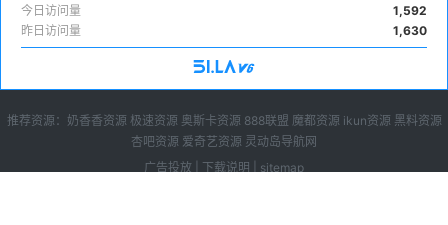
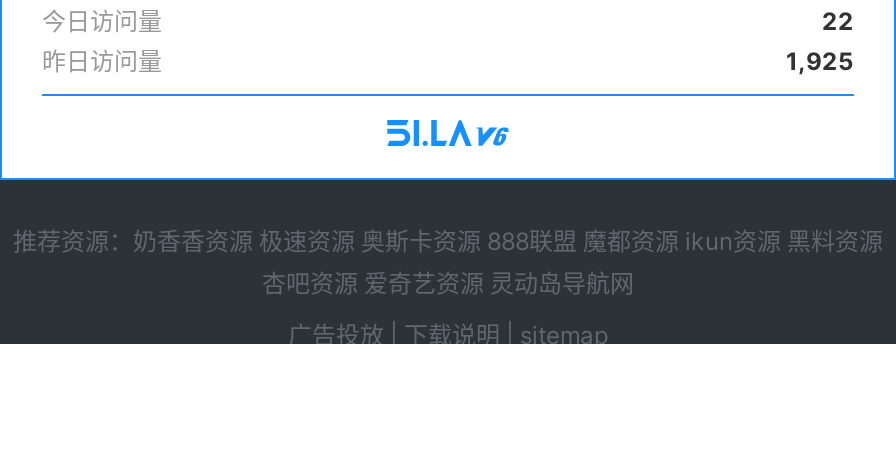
[393,3,427,18] 1,592 -> [822,6,854,36] 22
[393,23,427,38] 1,630 -> [786,46,854,76] 1,925

